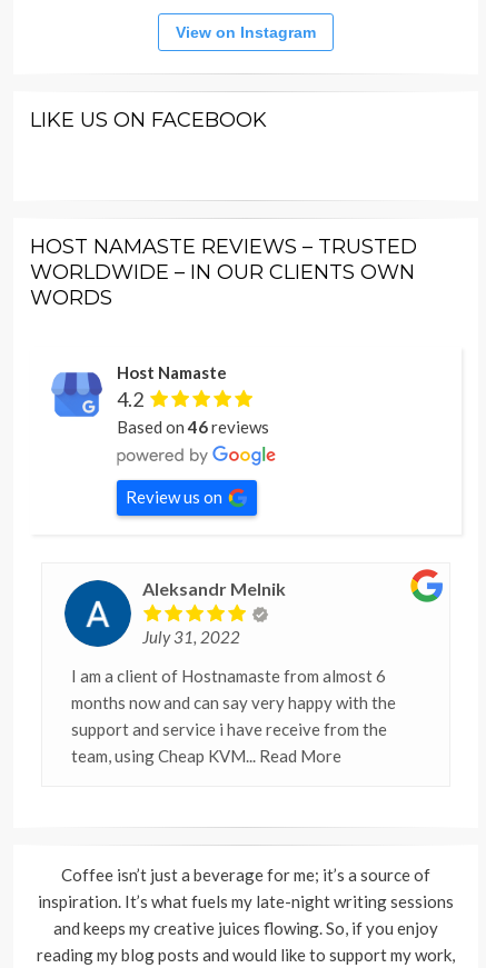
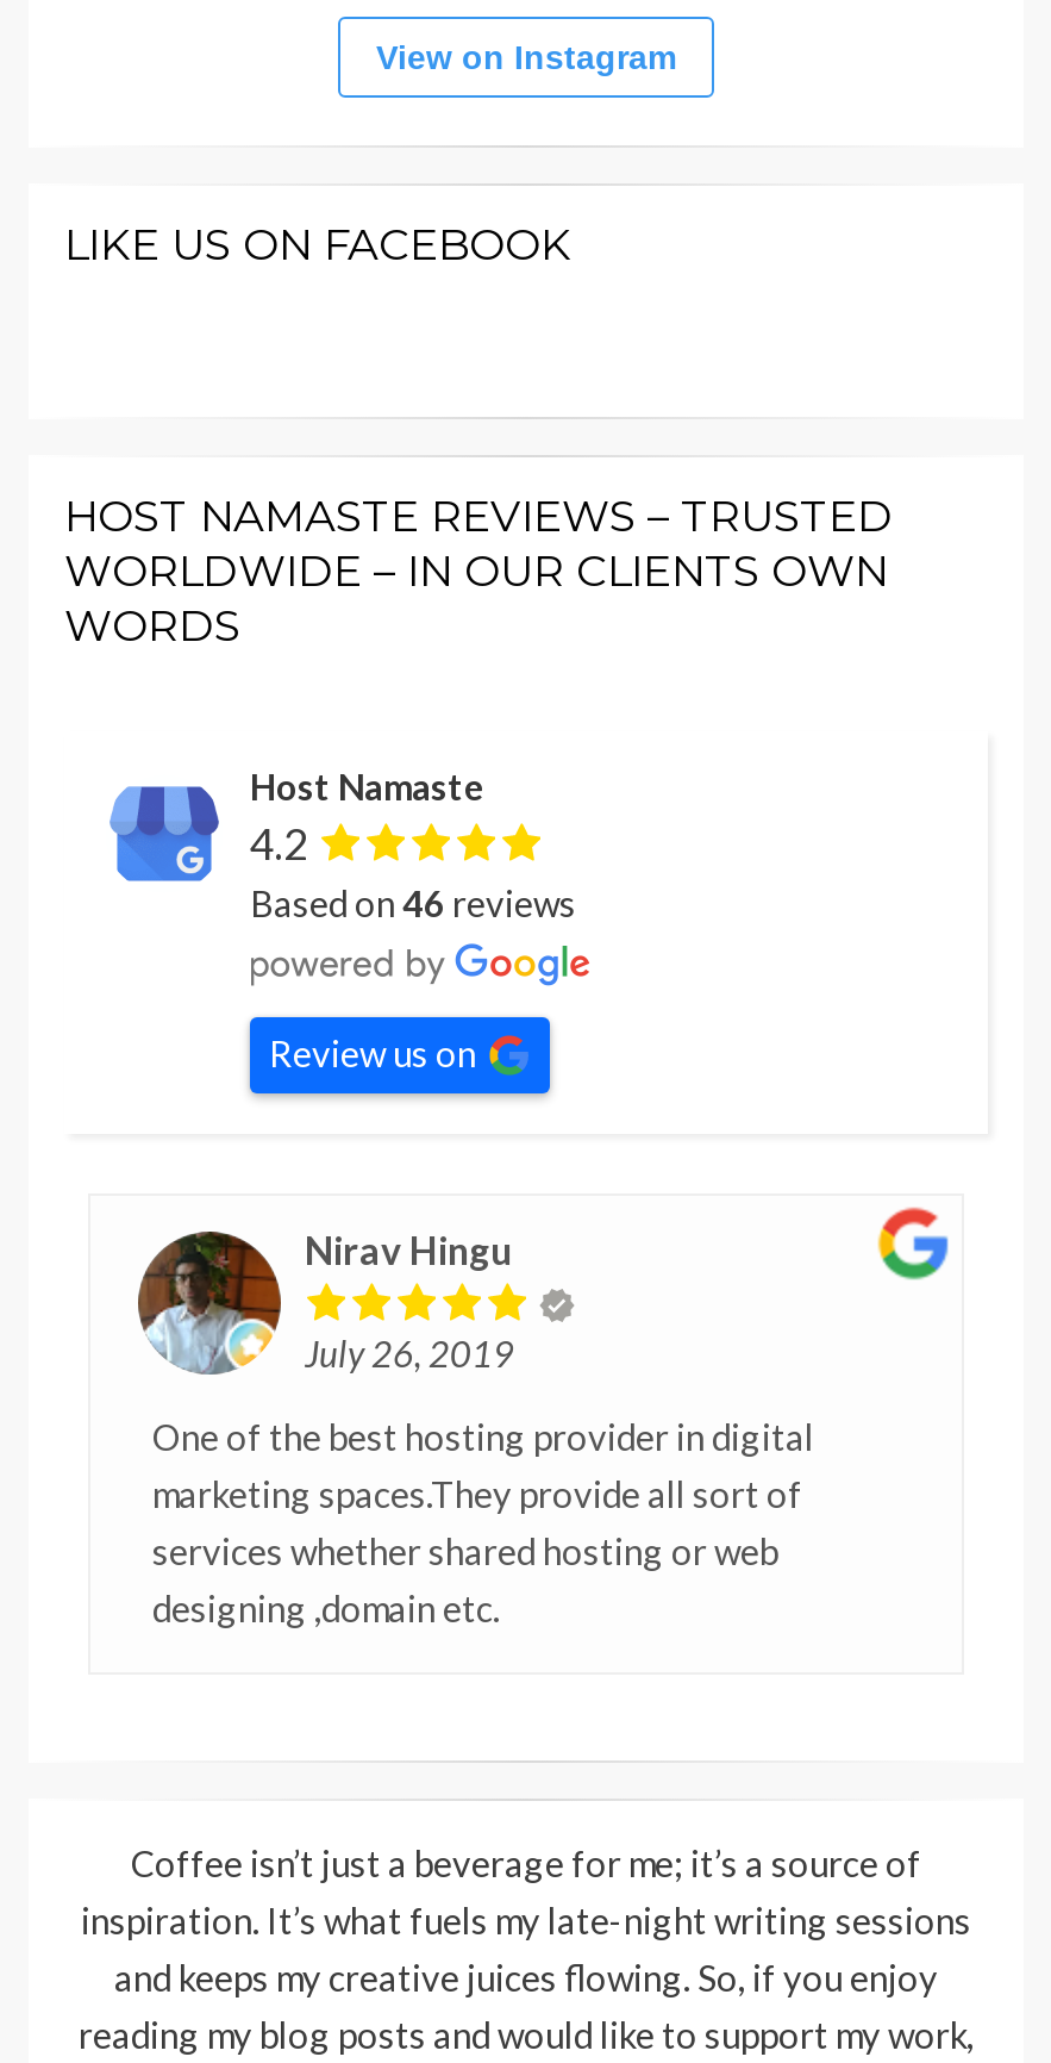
[63,578,286,648] [image] | Aleksandr Melnik -> [136,1227,512,1377] [image] | Nirav Hingu
[142,627,240,647] July 31, 2022 -> [305,1332,514,1375] July 26, 2019
[71,666,396,766] I am a client of Hostnamaste from almost 6 | months now and can say very happy with the | support and service i have receive from the | team, using Cheap KVM... Read More -> [152,1415,814,1629] One of the best hosting provider in digital | marketing spaces.They provide all sort of | services whether shared hosting or web | designing ,domain etc.

